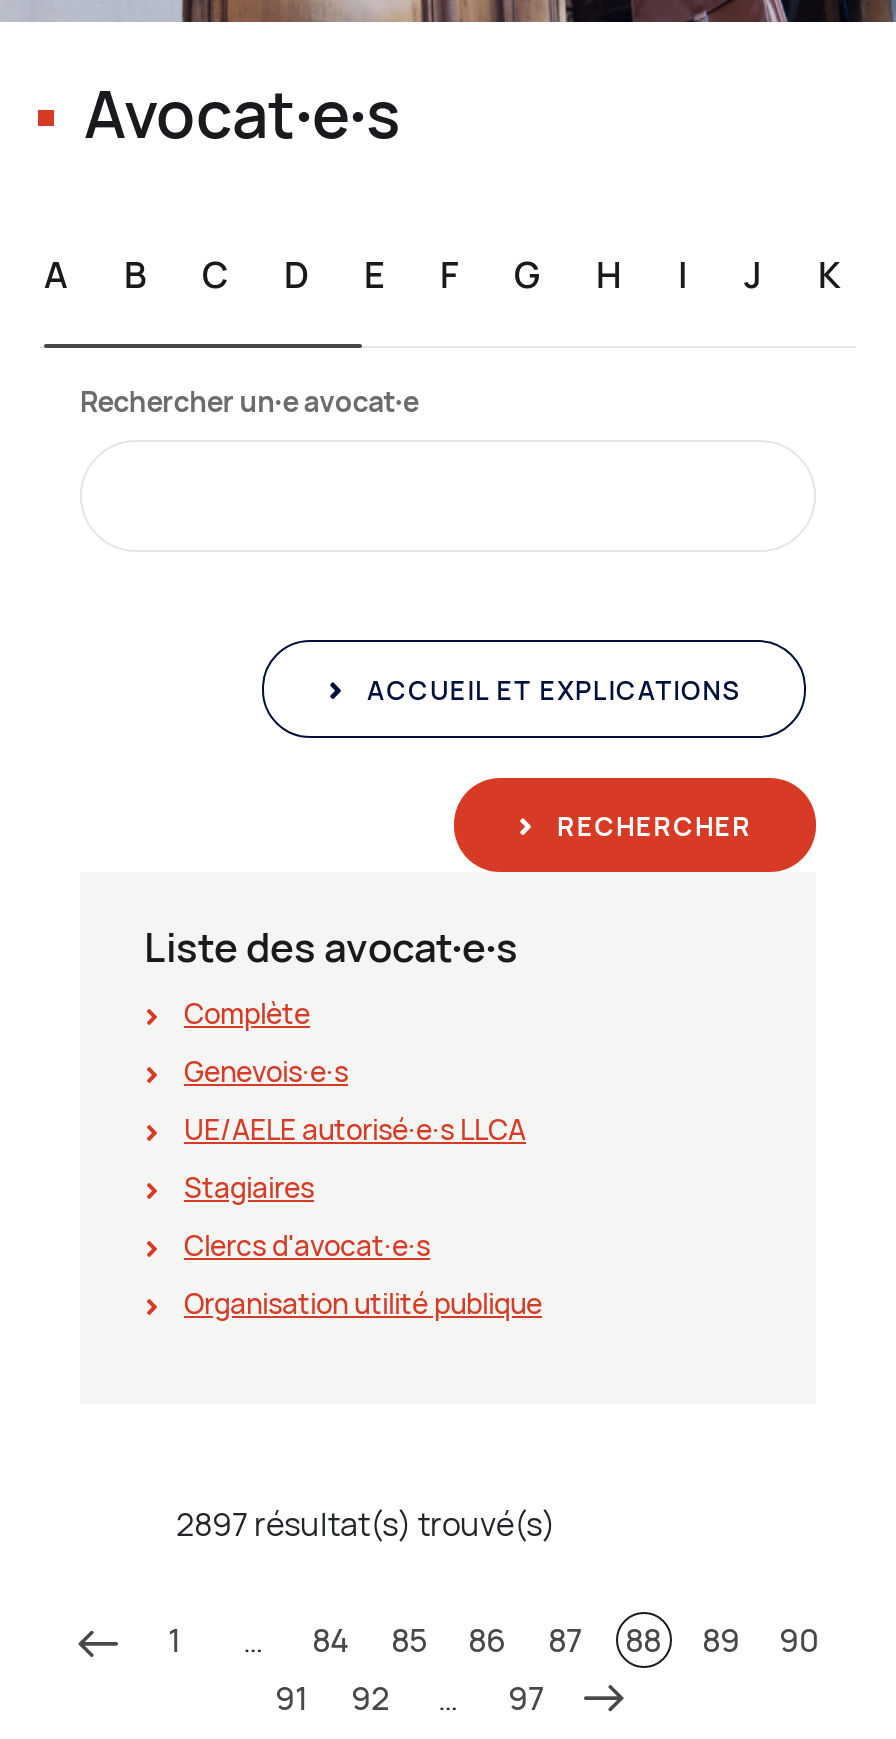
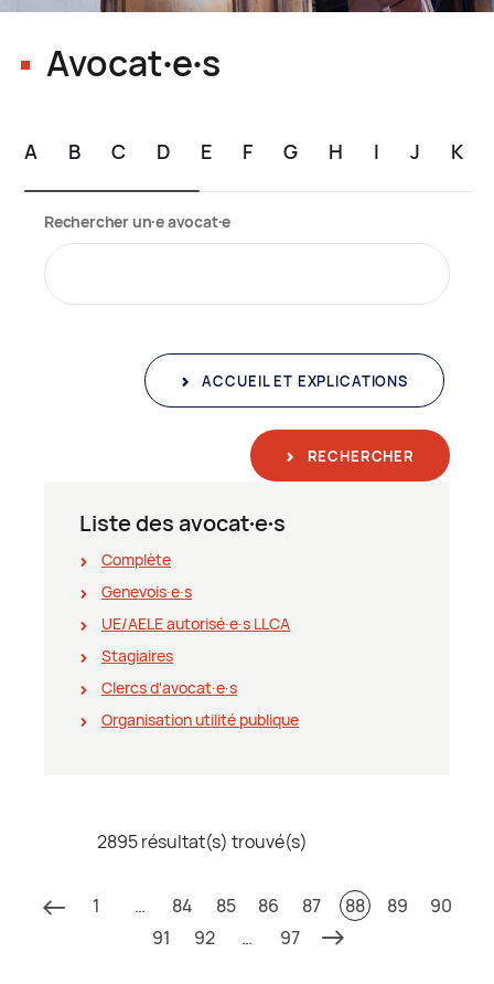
[176,1502,556,1546] 2897 résultat(s) trouvé(s) -> [97,829,308,853] 2895 résultat(s) trouvé(s)

